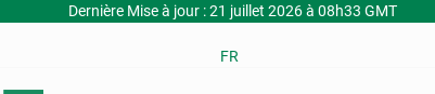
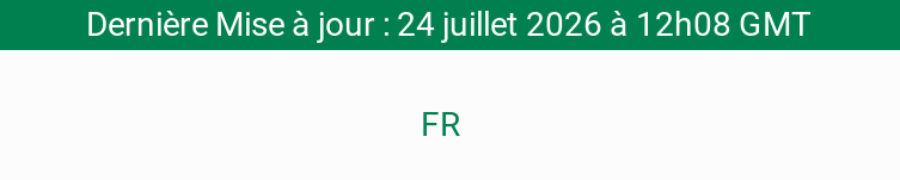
[65,2,396,19] Dernière Mise à jour : 21 juillet 2026 à 08h33 GMT -> [79,5,810,43] Dernière Mise à jour : 24 juillet 2026 à 12h08 GMT

